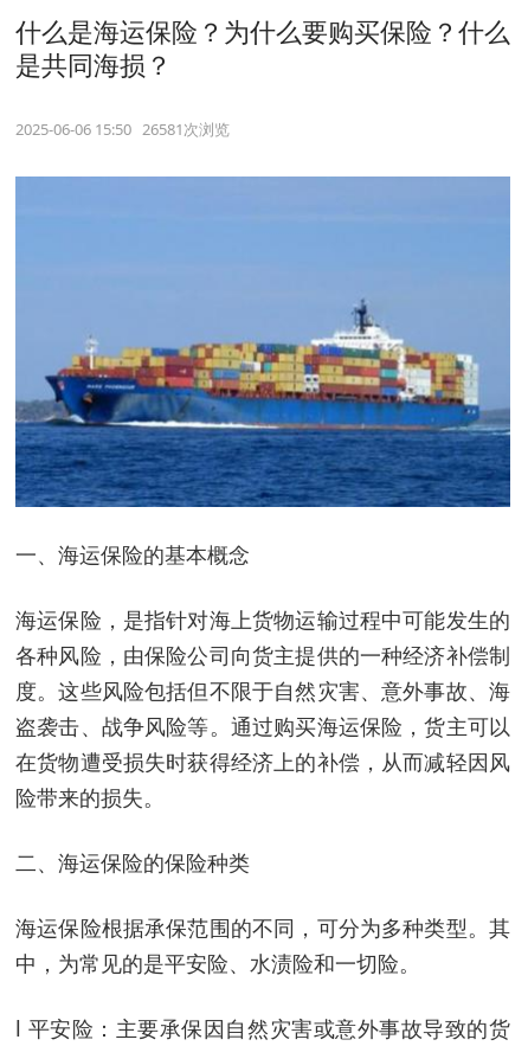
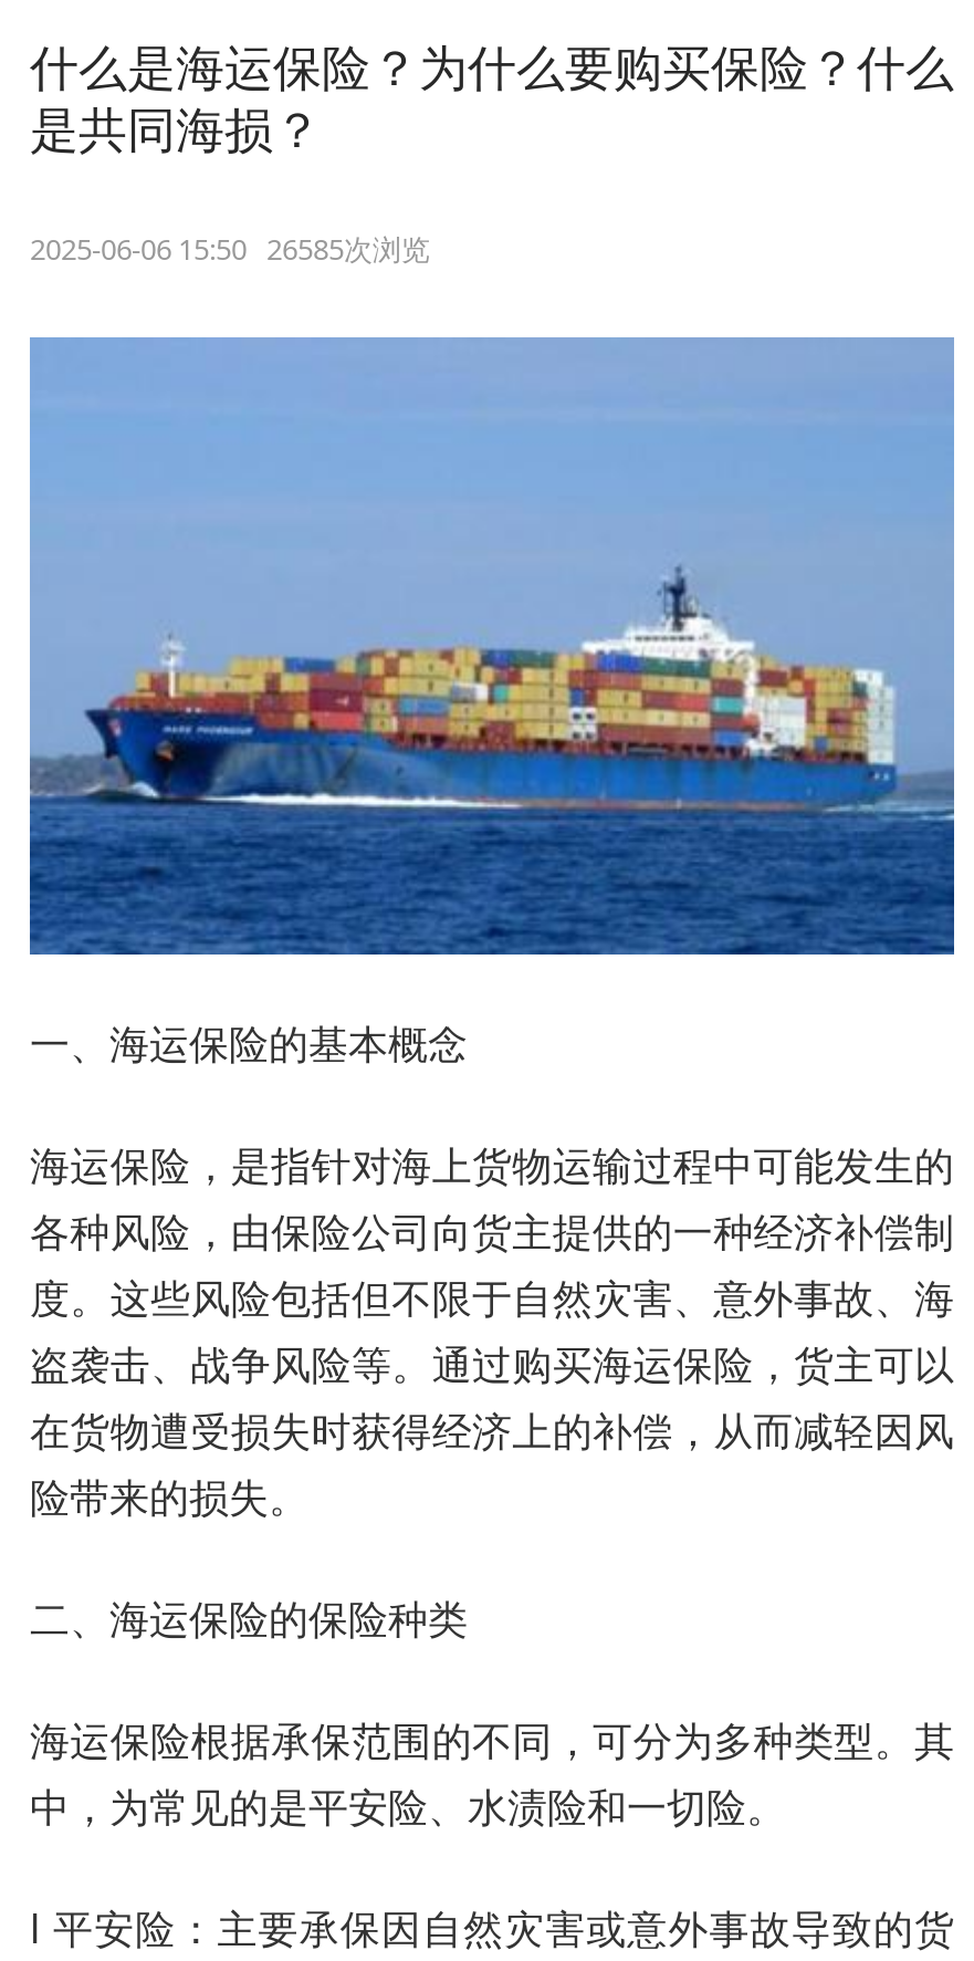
[15,118,230,140] 2025-06-06 15:50 26581次浏览 -> [30,229,430,269] 2025-06-06 15:50 26585次浏览

